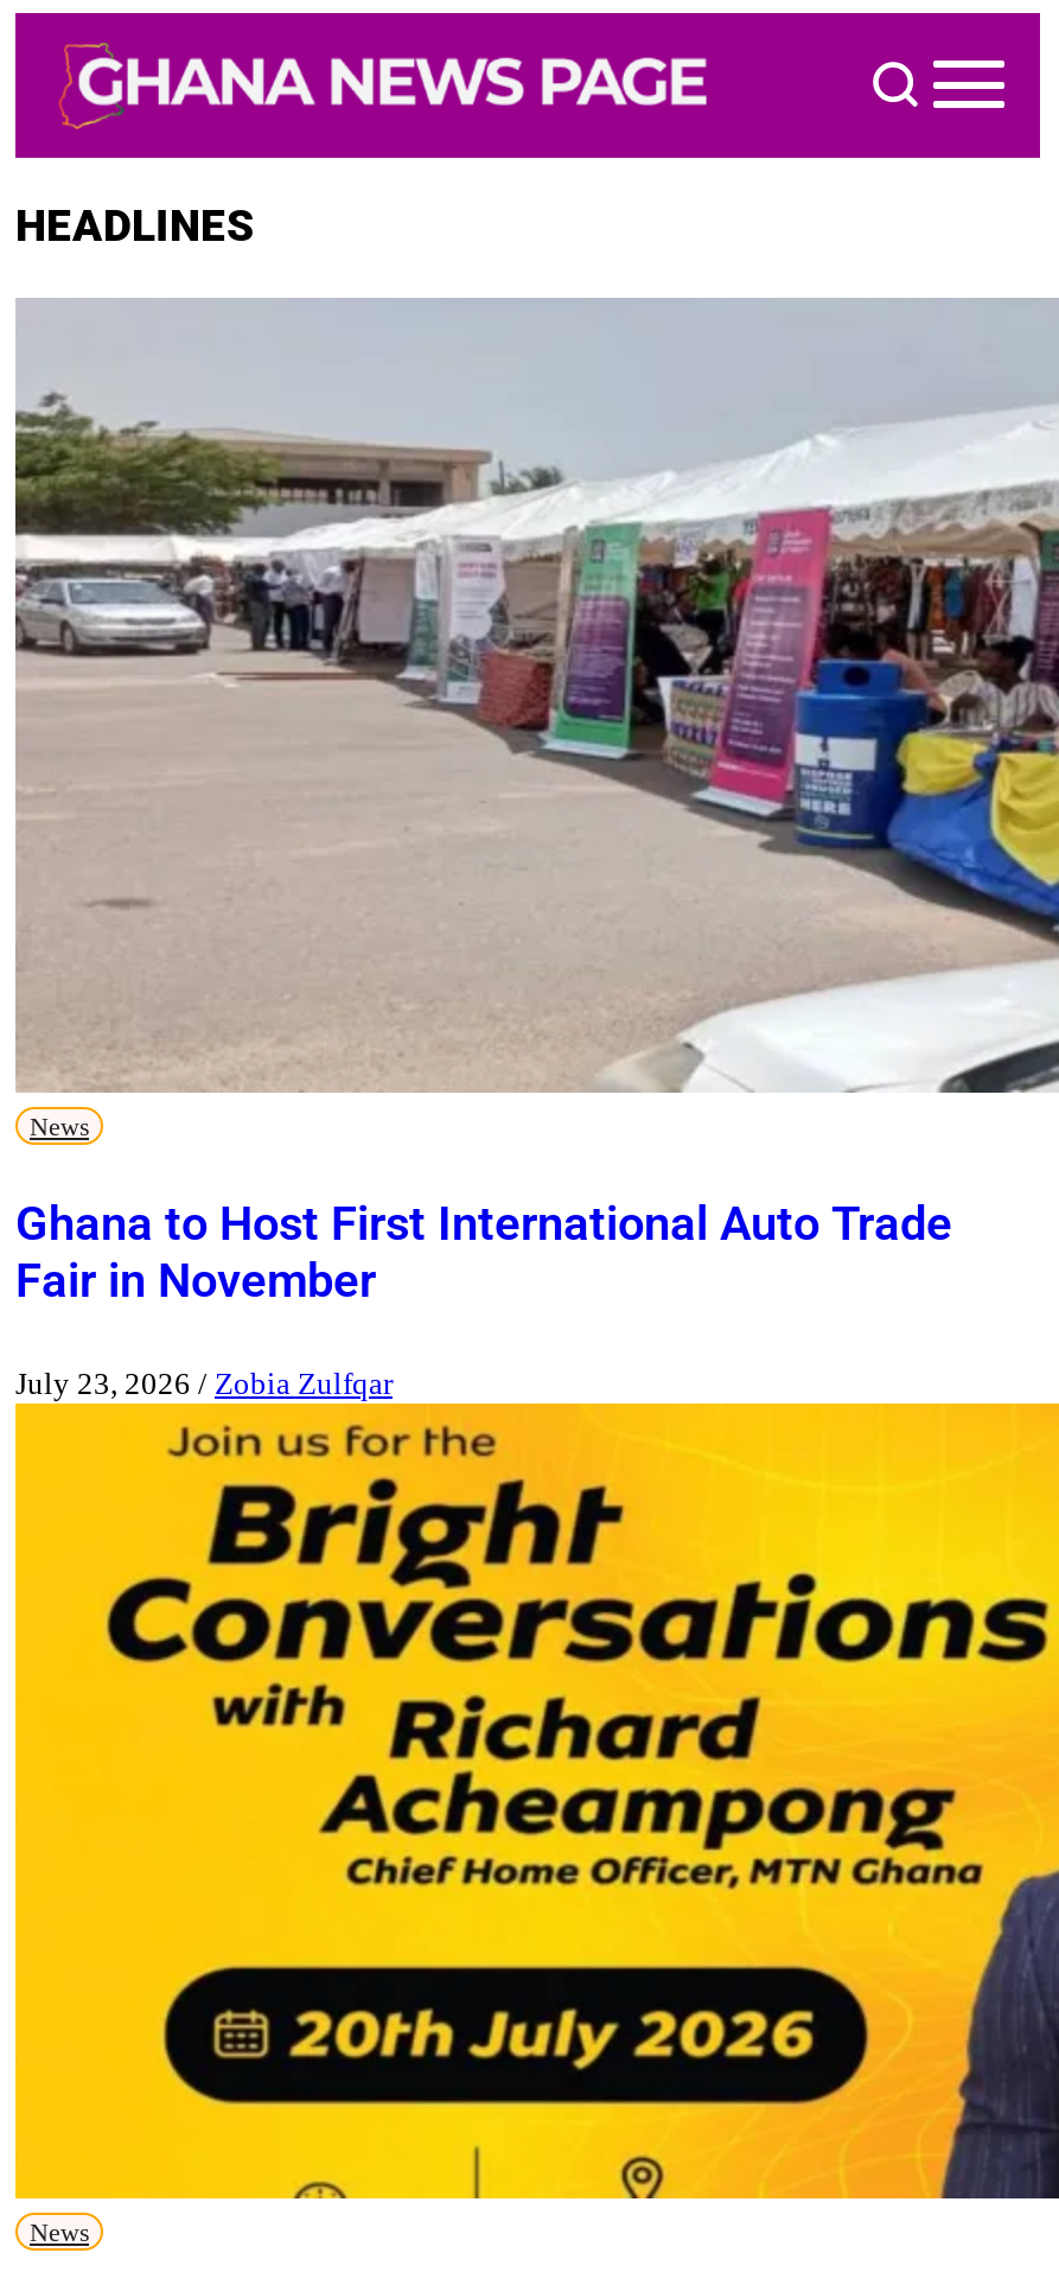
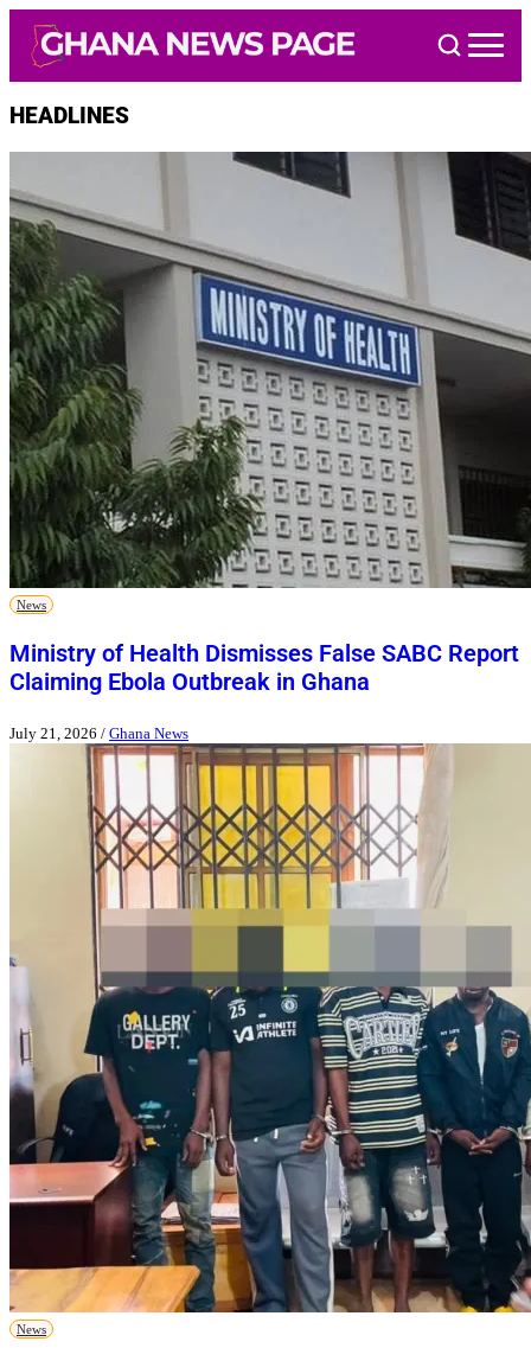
[15,298,1052,1093] [image] -> [8,151,527,589] [image]
[15,1196,952,1310] Ghana to Host First International Auto Trade | Fair in November -> [9,639,519,696] Ministry of Health Dismisses False SABC Report | Claiming Ebola Outbreak in Ghana
[15,1365,393,1400] July 23, 2026 / Zobia Zulfqar -> [9,724,188,742] July 21, 2026 / Ghana News
[13,1401,1052,2201] [image] -> [8,742,527,1314] [image]

